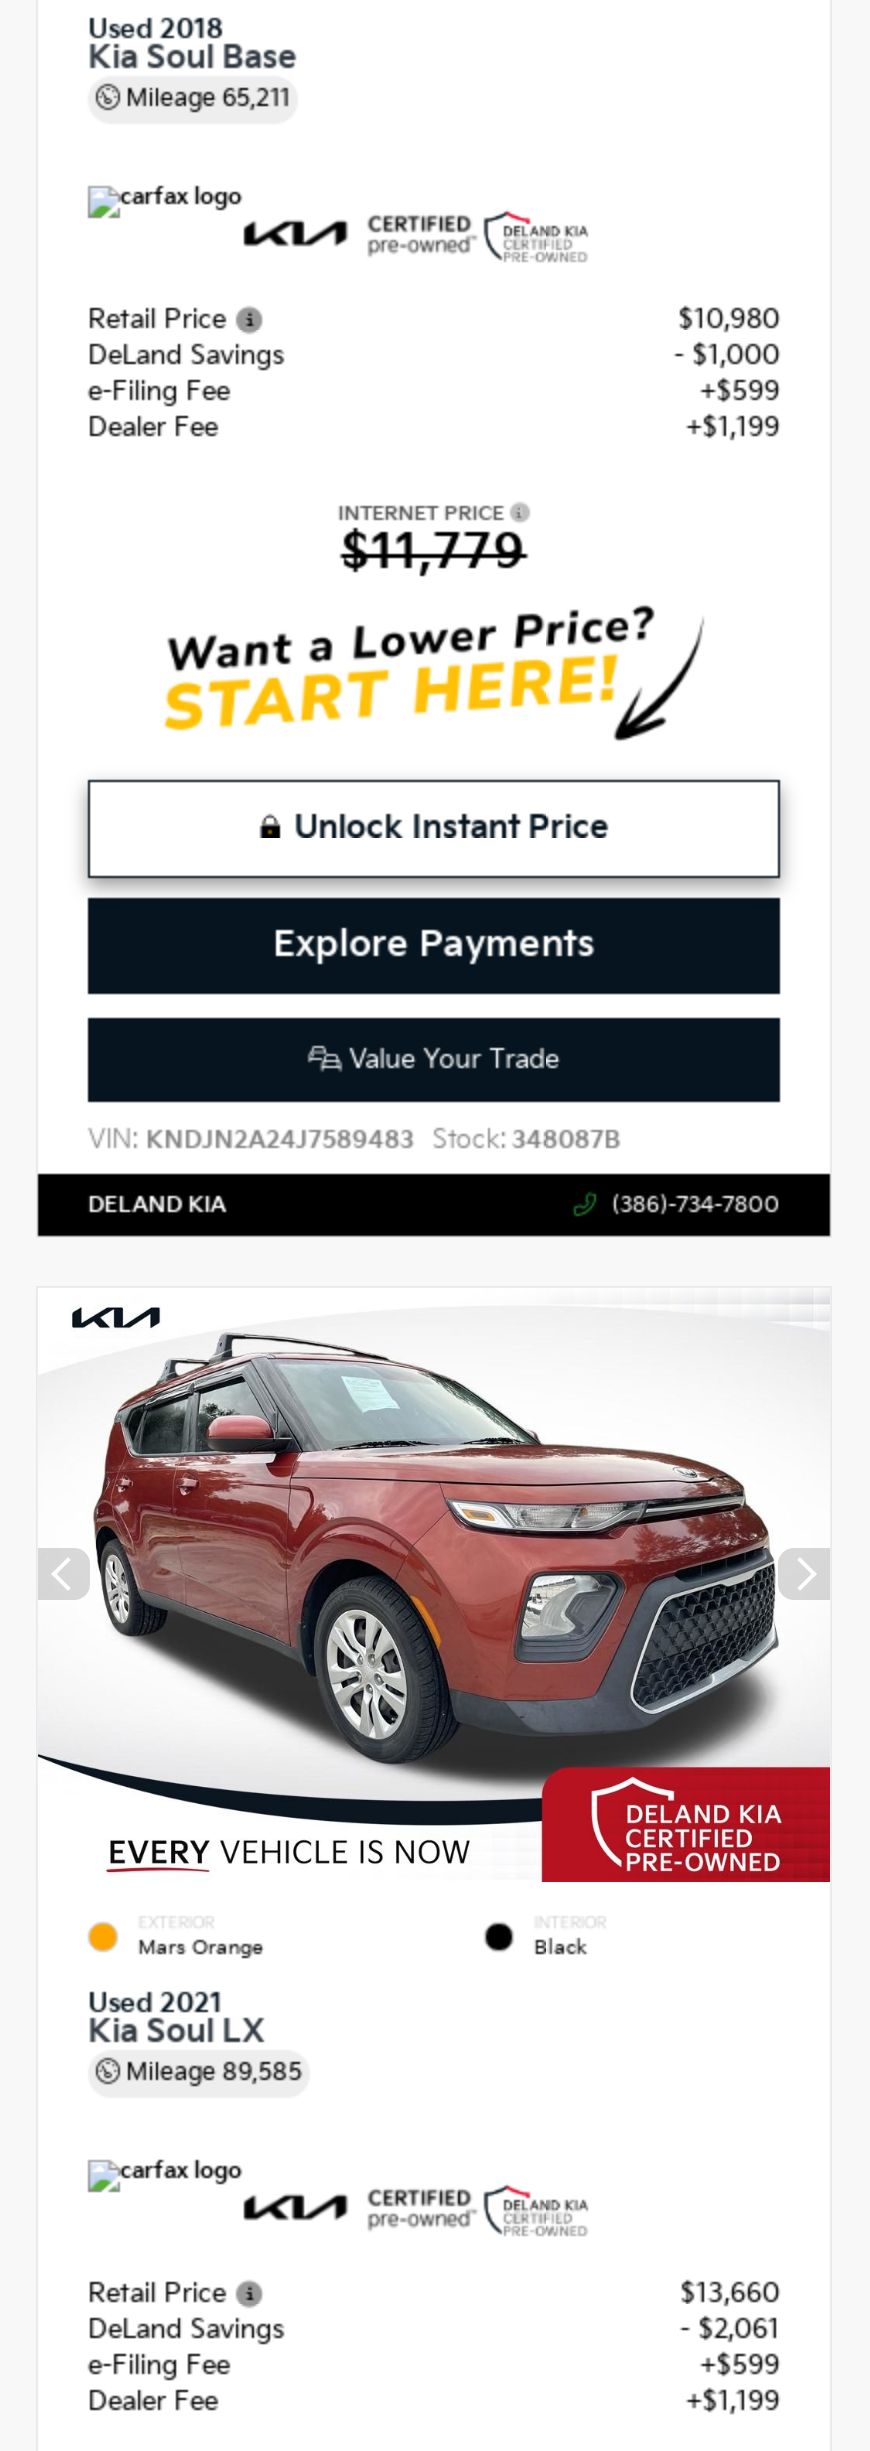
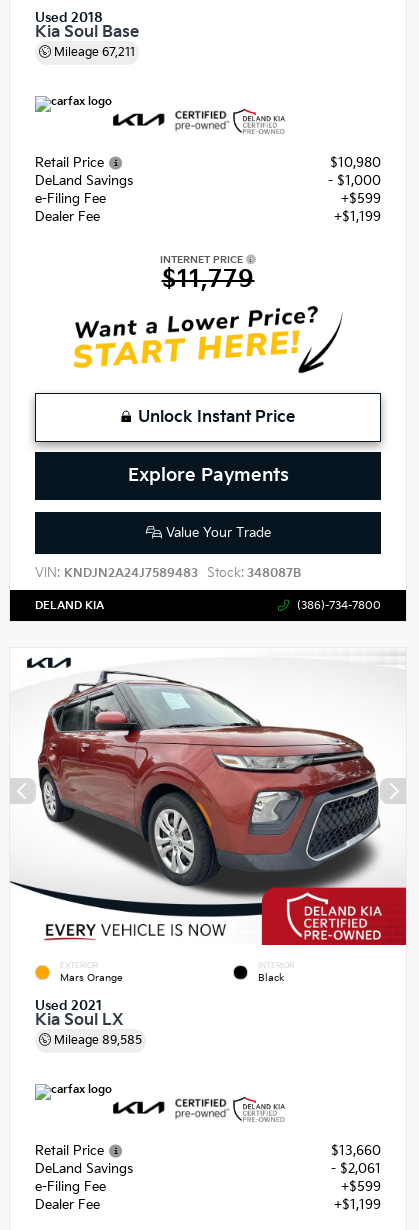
[120,83,290,113] Mileage 65,211 -> [51,45,135,60] Mileage 67,211

